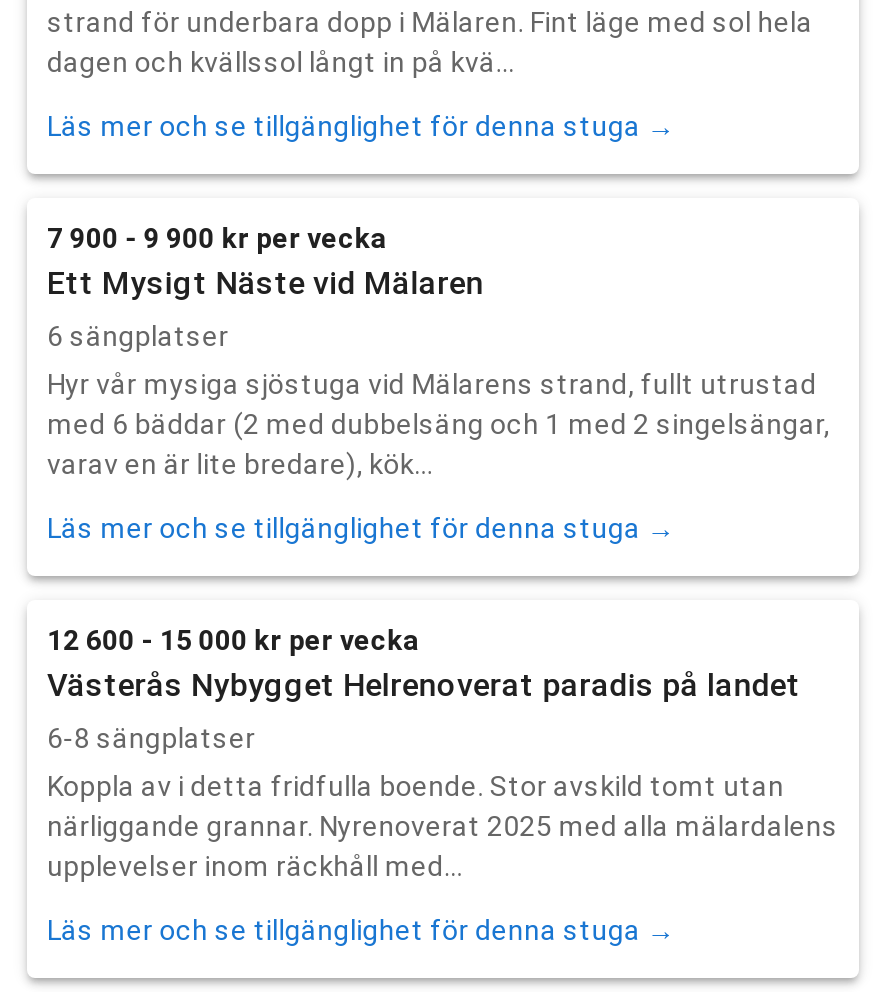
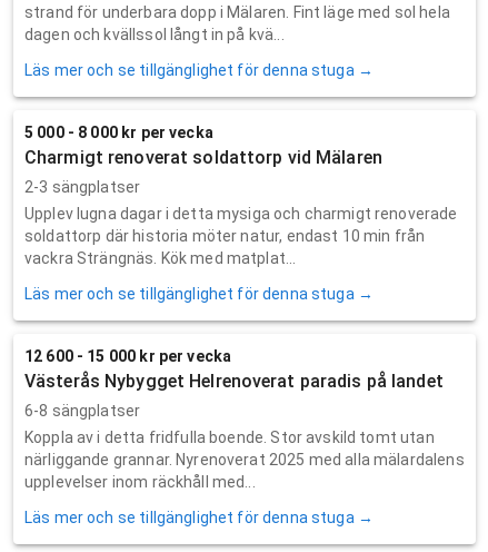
[47,221,484,301] 7 900 - 9 900 kr per vecka | Ett Mysigt Näste vid Mälaren -> [24,123,382,168] 5 000 - 8 000 kr per vecka | Charmigt renoverat soldattorp vid Mälaren
[47,319,229,351] 6 sängplatser -> [24,178,140,195] 2-3 sängplatser
[47,367,830,479] Hyr vår mysiga sjöstuga vid Mälarens strand, fullt utrustad | med 6 bäddar (2 med dubbelsäng och 1 med 2 singelsängar, | varav en är lite bredare), kök... -> [24,204,457,267] Upplev lugna dagar i detta mysiga och charmigt renoverade | soldattorp där historia möter natur, endast 10 min från | vackra Strängnäs. Kök med matplat...

